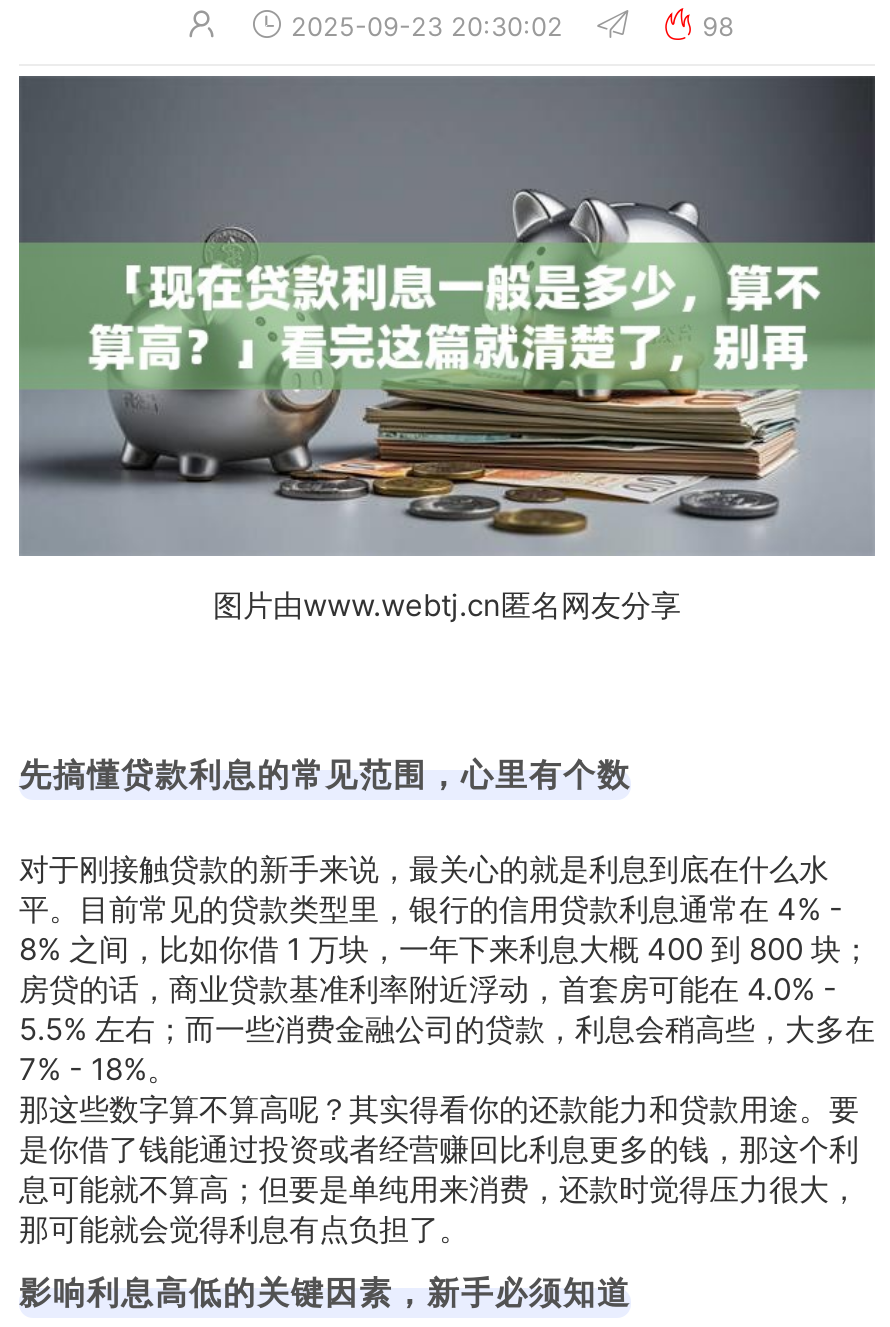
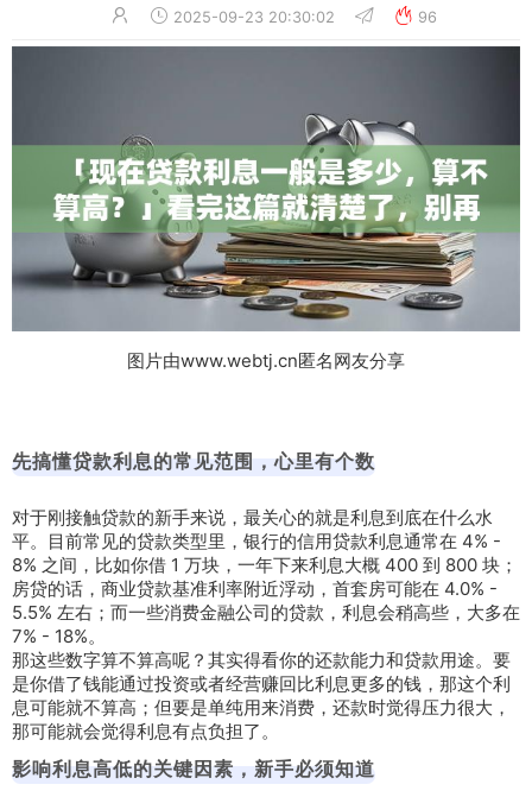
[694,11,734,41] 98 -> [413,8,437,26] 96

